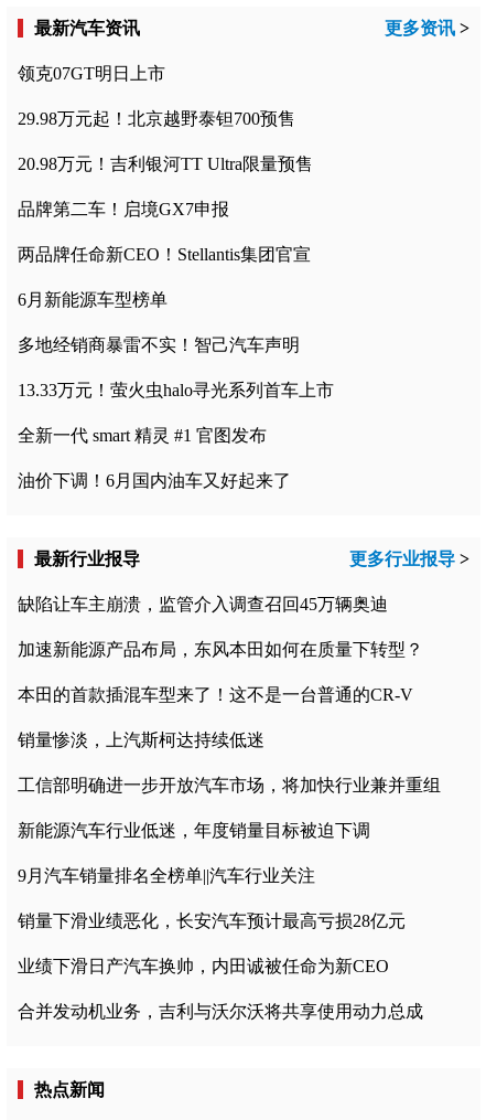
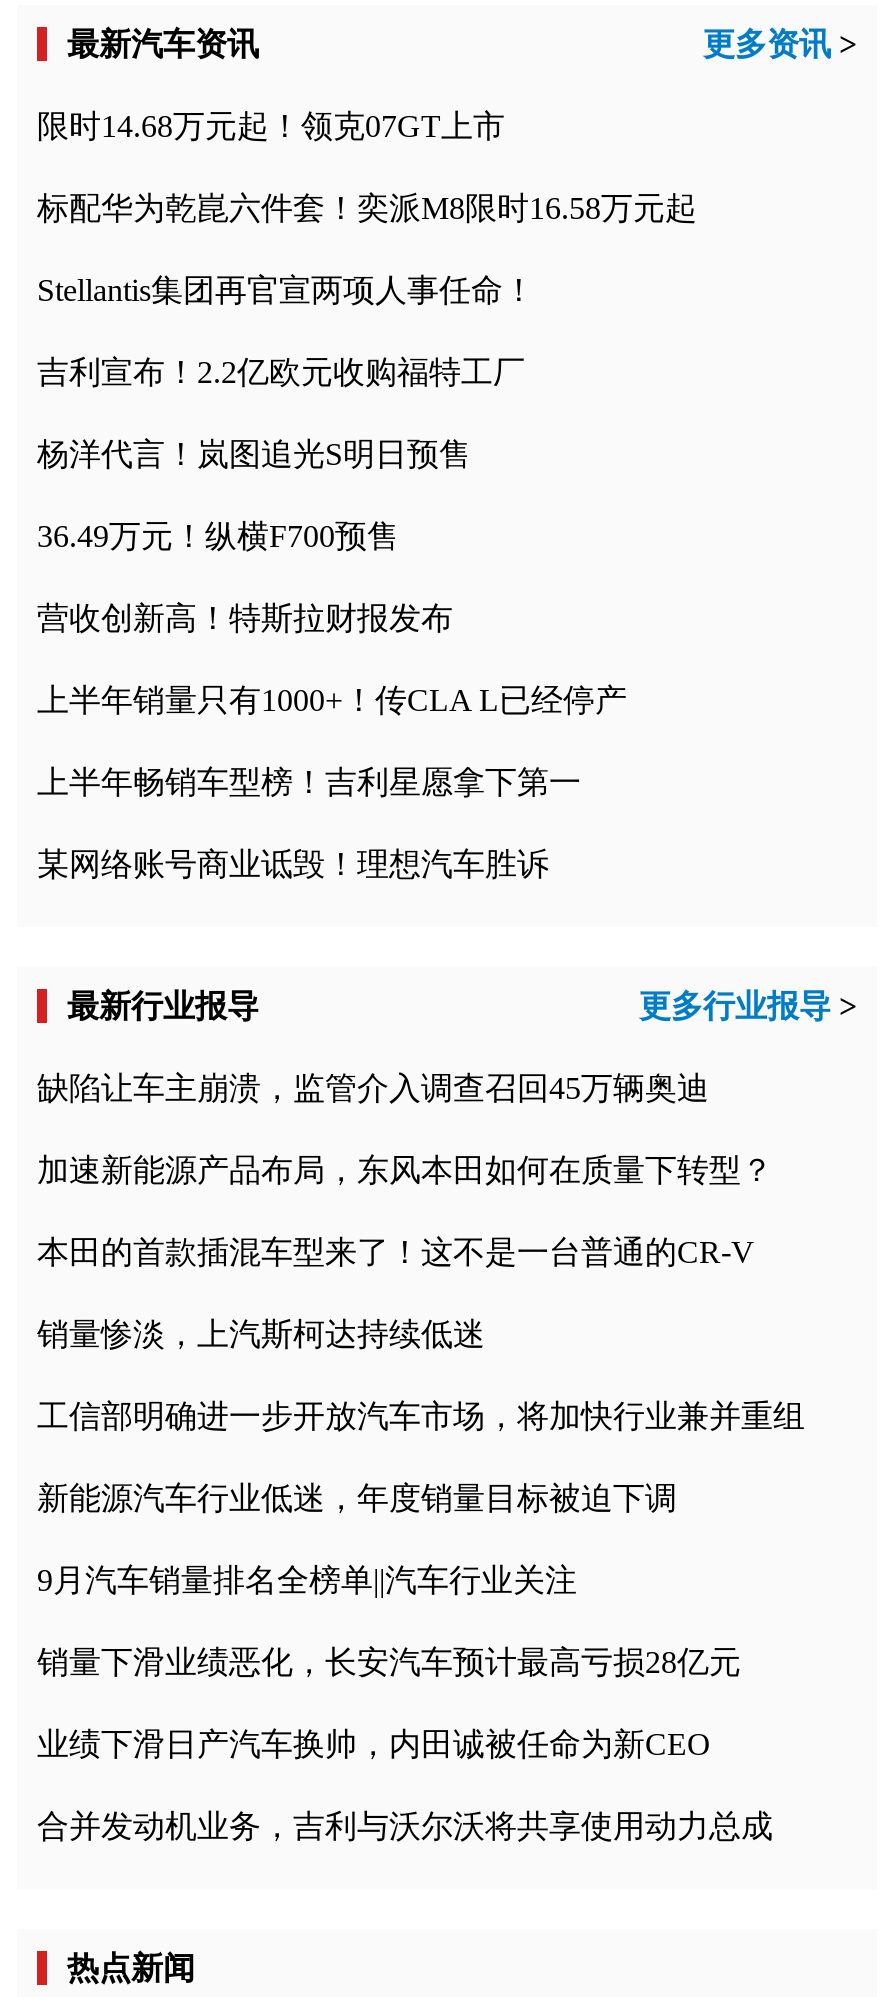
[18,64,165,83] 领克07GT明日上市 -> [37,110,505,144] 限时14.68万元起！领克07GT上市
[18,110,295,128] 29.98万元起！北京越野泰钽700预售 -> [37,192,697,226] 标配华为乾崑六件套！奕派M8限时16.58万元起
[18,155,313,174] 20.98万元！吉利银河TT Ultra限量预售 -> [37,274,535,308] Stellantis集团再官宣两项人事任命！
[18,200,229,219] 品牌第二车！启境GX7申报 -> [37,356,525,390] 吉利宣布！2.2亿欧元收购福特工厂
[18,245,311,264] 两品牌任命新CEO！Stellantis集团官宣 -> [37,438,471,472] 杨洋代言！岚图追光S明日预售
[18,291,168,309] 6月新能源车型榜单 -> [37,520,399,554] 36.49万元！纵横F700预售
[18,336,300,355] 多地经销商暴雷不实！智己汽车声明 -> [37,602,453,636] 营收创新高！特斯拉财报发布
[18,381,334,400] 13.33万元！萤火虫halo寻光系列首车上市 -> [37,684,627,718] 上半年销量只有1000+！传CLA L已经停产
[18,426,267,445] 全新一代 smart 精灵 #1 官图发布 -> [37,766,581,800] 上半年畅销车型榜！吉利星愿拿下第一
[18,472,291,490] 油价下调！6月国内油车又好起来了 -> [37,848,549,882] 某网络账号商业诋毁！理想汽车胜诉

